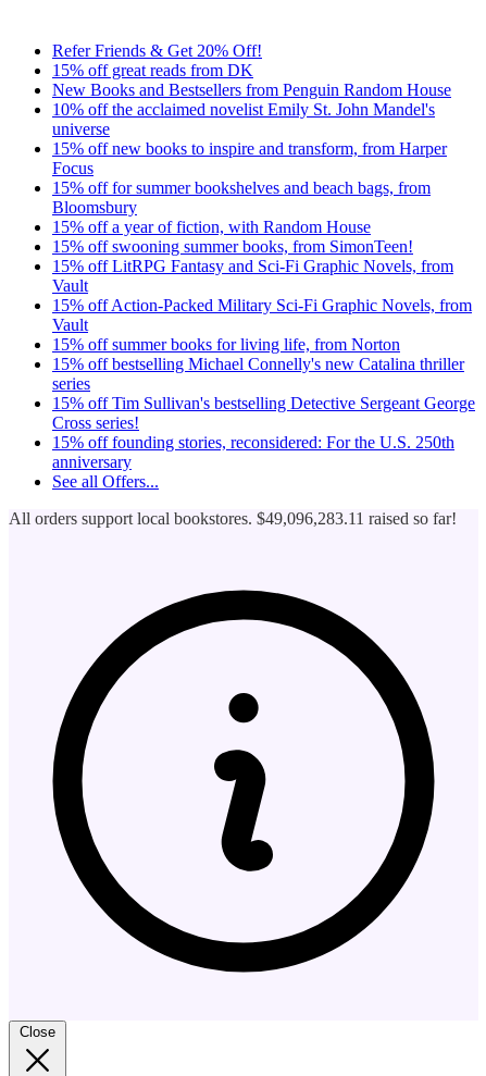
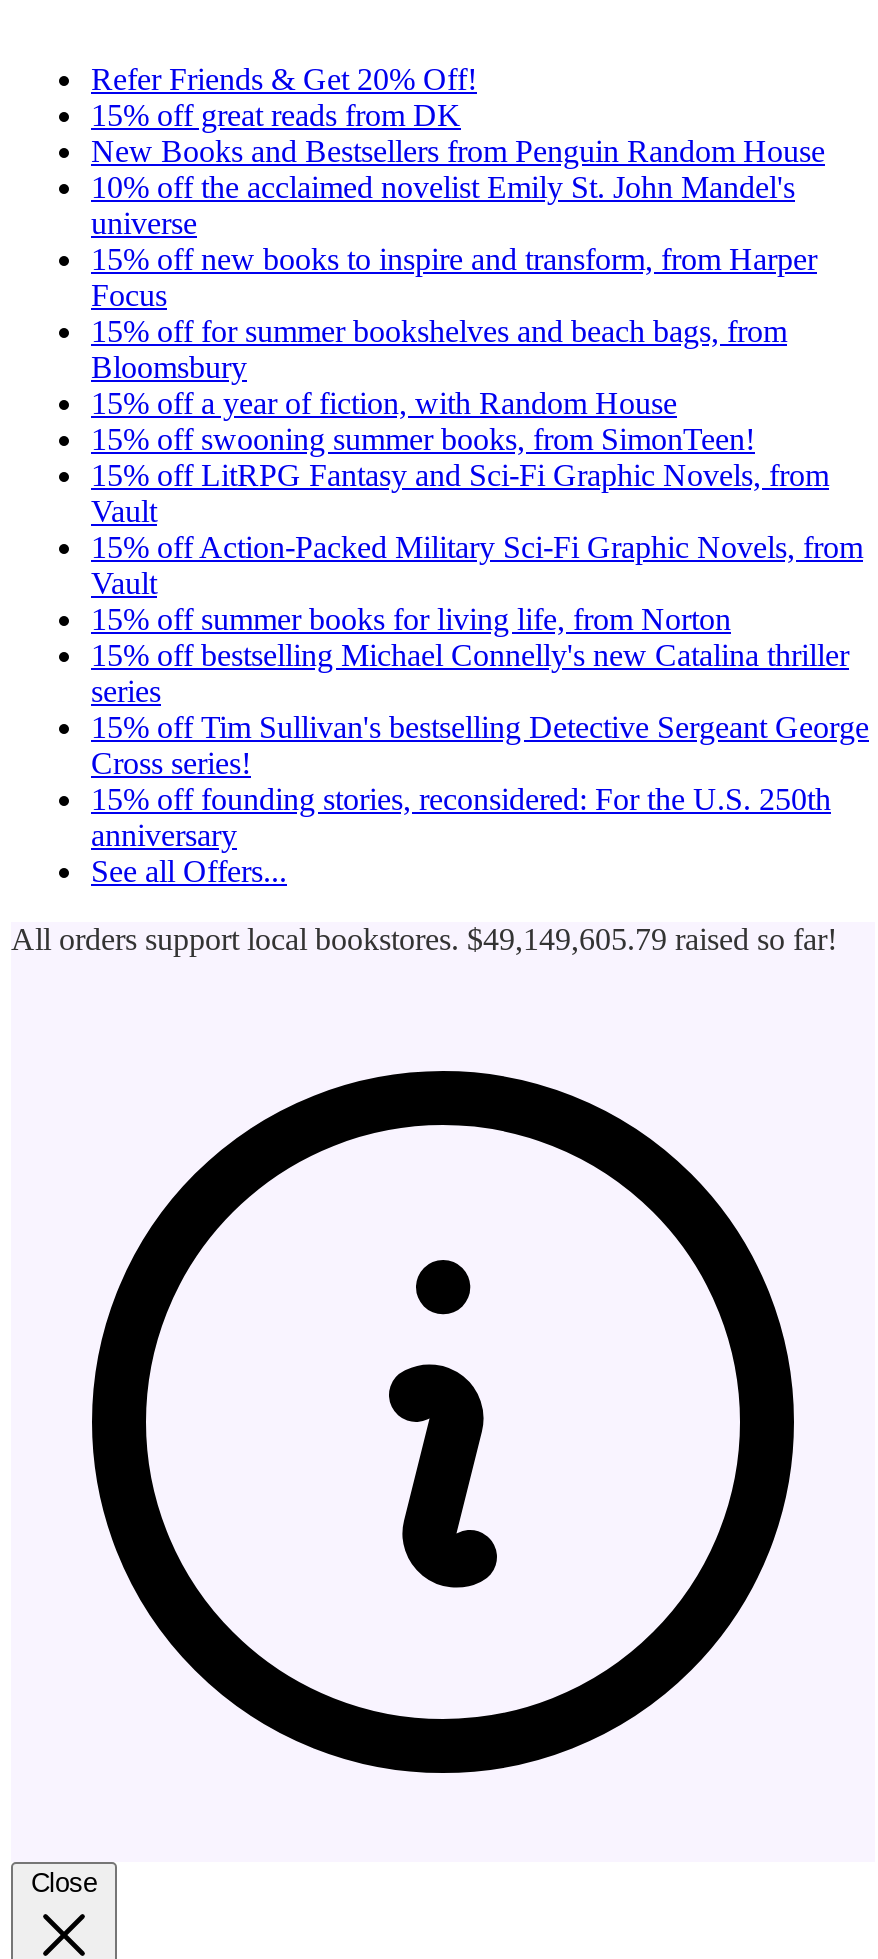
[9,509,457,528] All orders support local bookstores. $49,096,283.11 raised so far! -> [11,922,837,956] All orders support local bookstores. $49,149,605.79 raised so far!

